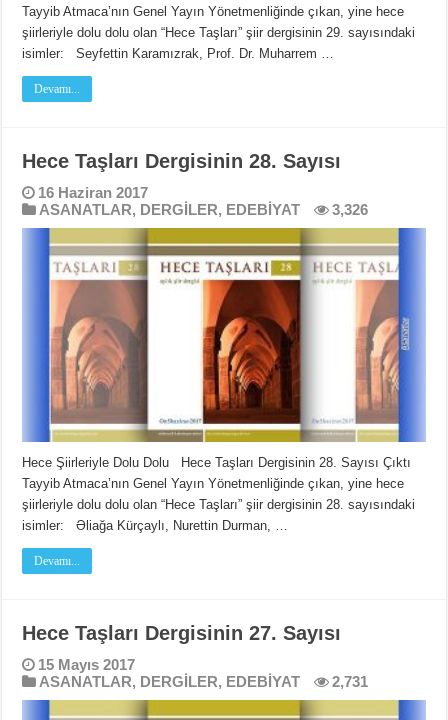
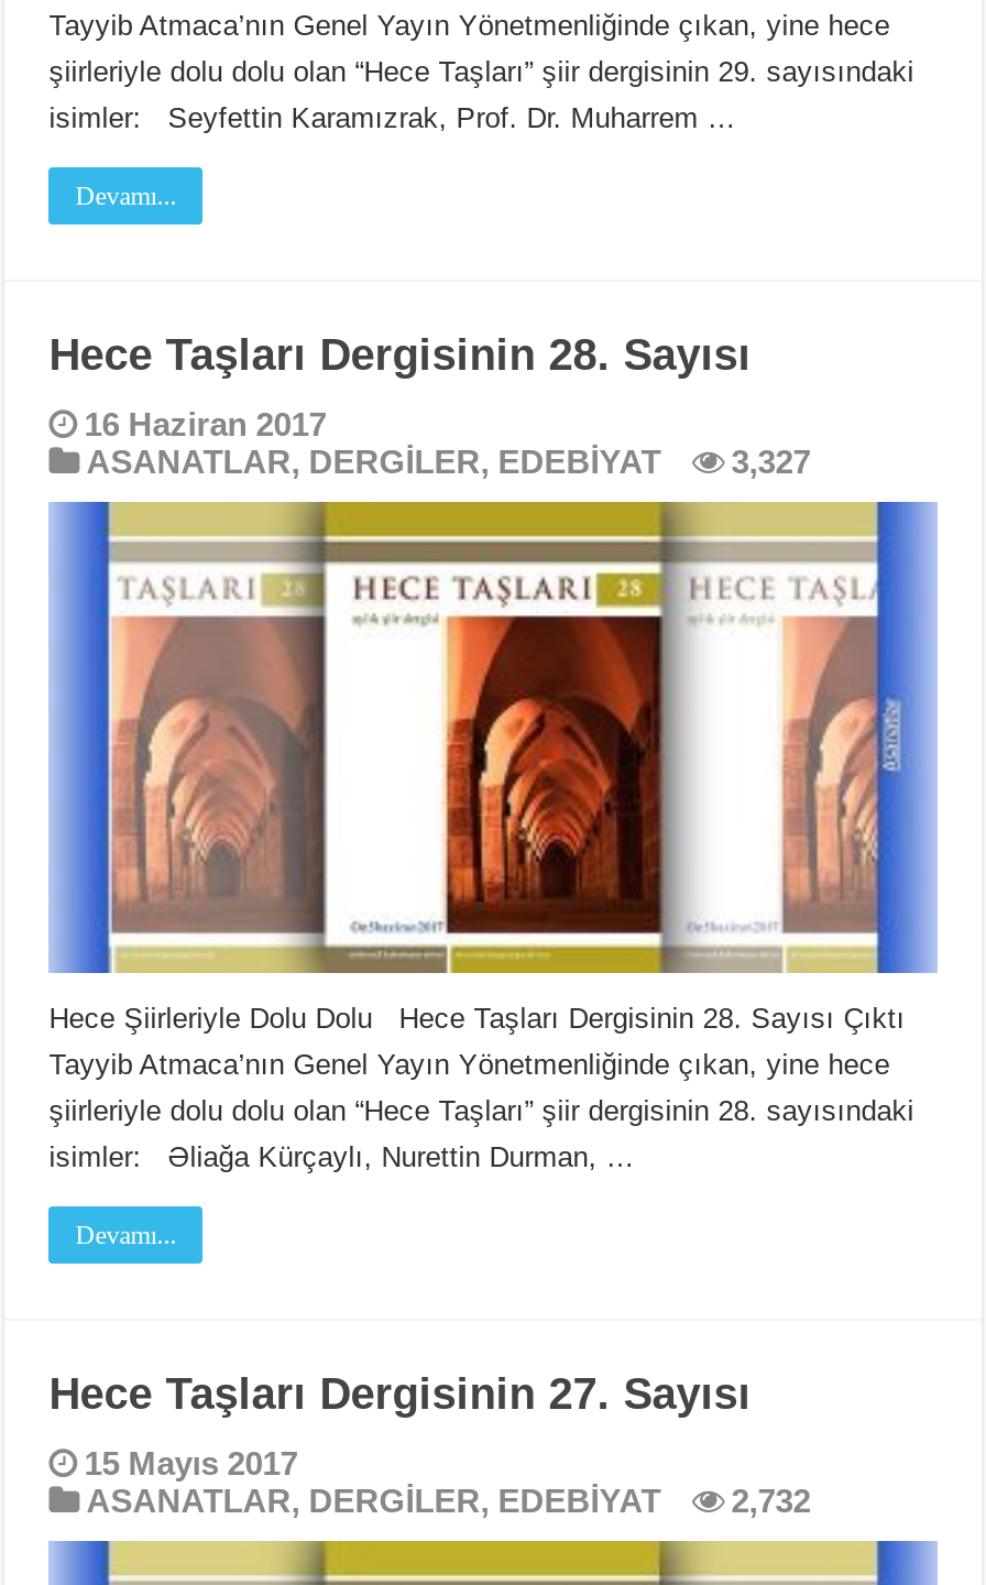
[39,200,368,217] ASANATLAR, DERGİLER, EDEBİYAT 3,326 -> [86,441,810,479] ASANATLAR, DERGİLER, EDEBİYAT 3,327
[39,673,368,690] ASANATLAR, DERGİLER, EDEBİYAT 2,731 -> [86,1482,810,1520] ASANATLAR, DERGİLER, EDEBİYAT 2,732

